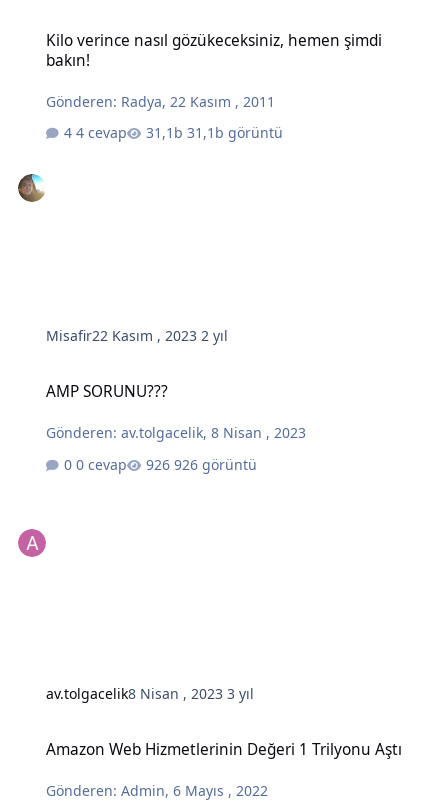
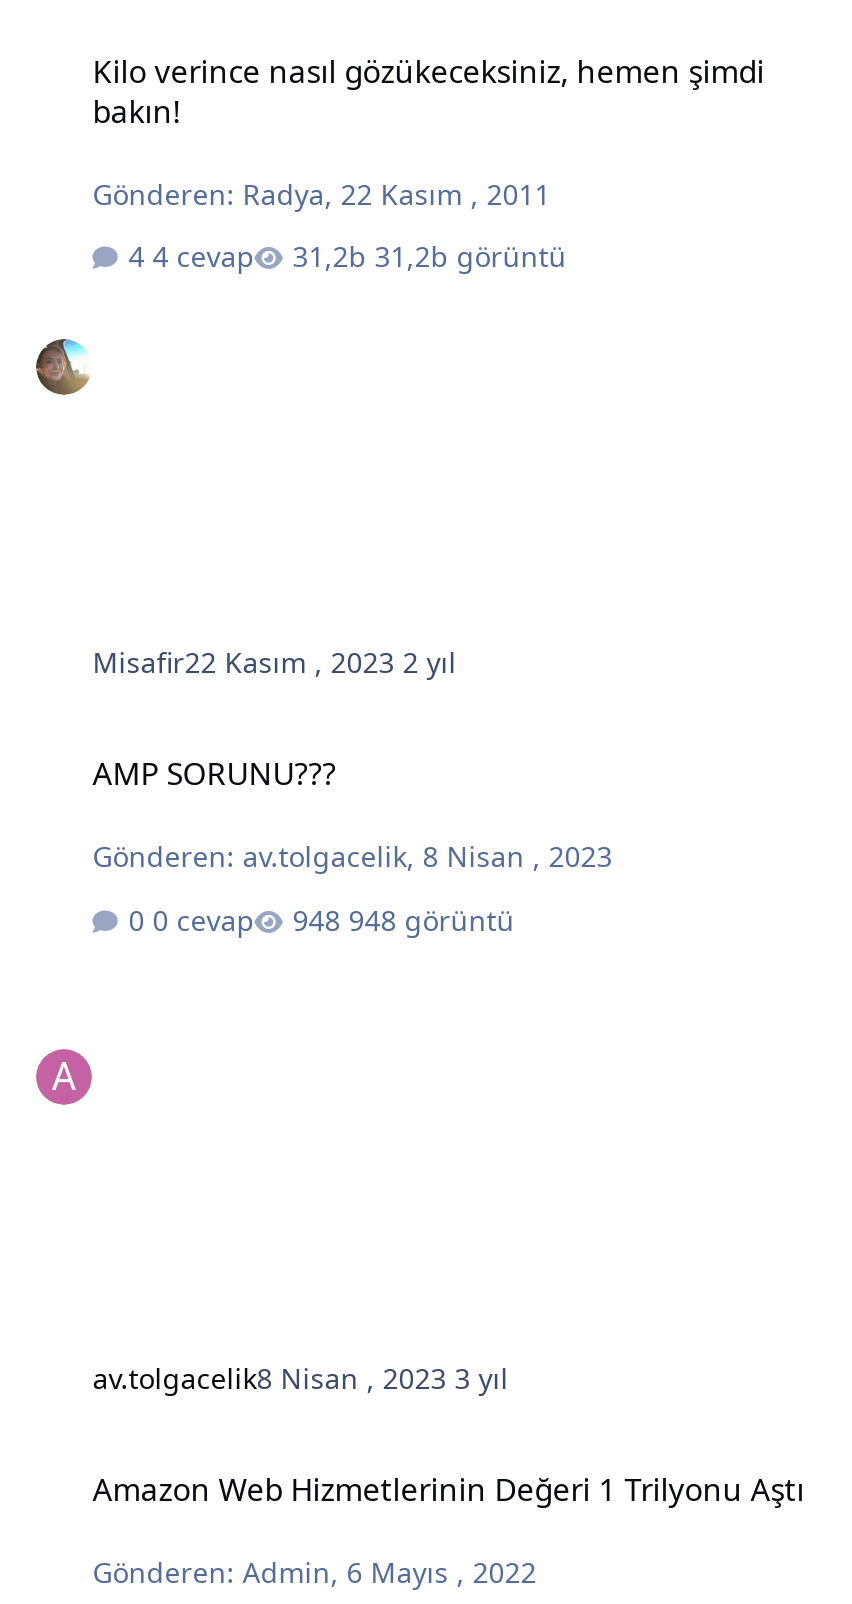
[187,123,283,142] 31,1b görüntü -> [374,237,566,275] 31,2b görüntü
[174,455,257,474] 926 görüntü -> [348,901,514,939] 948 görüntü

